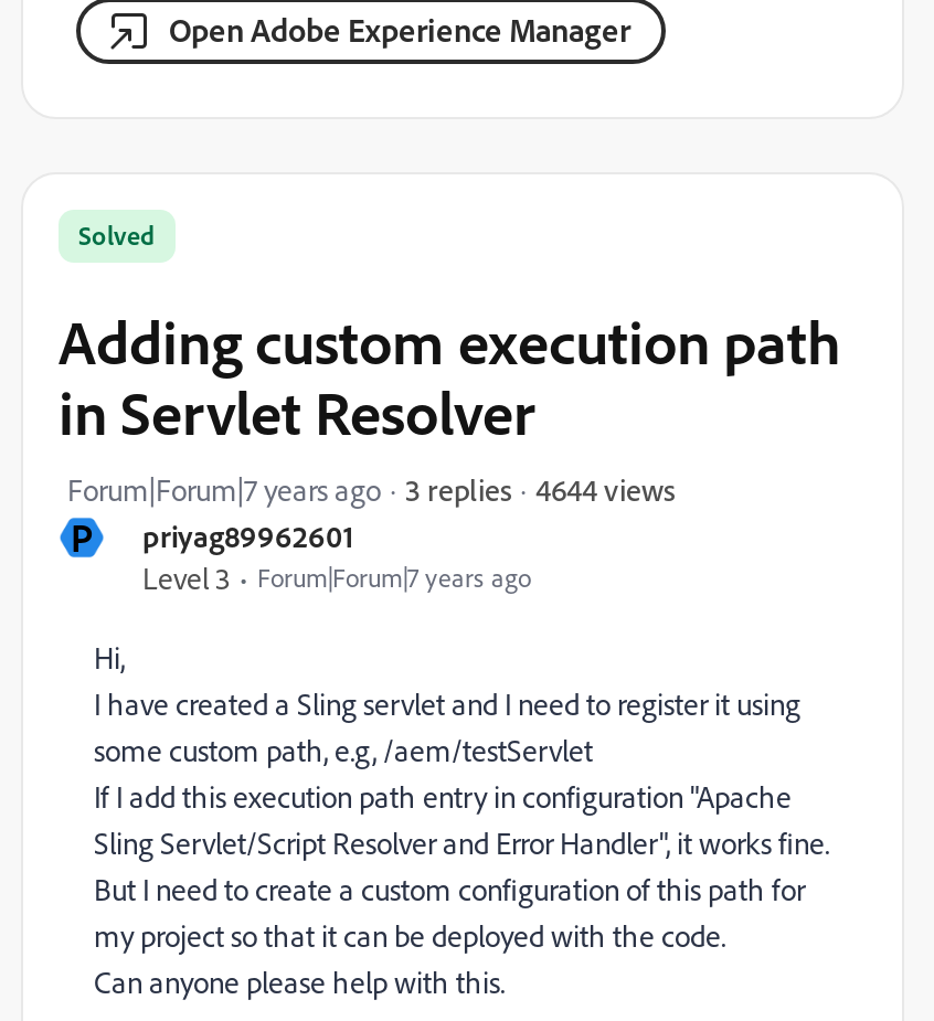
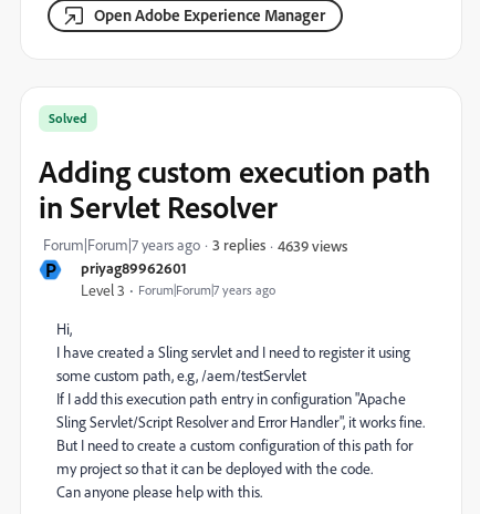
[535,469,675,507] 4644 views -> [278,235,347,254] 4639 views

